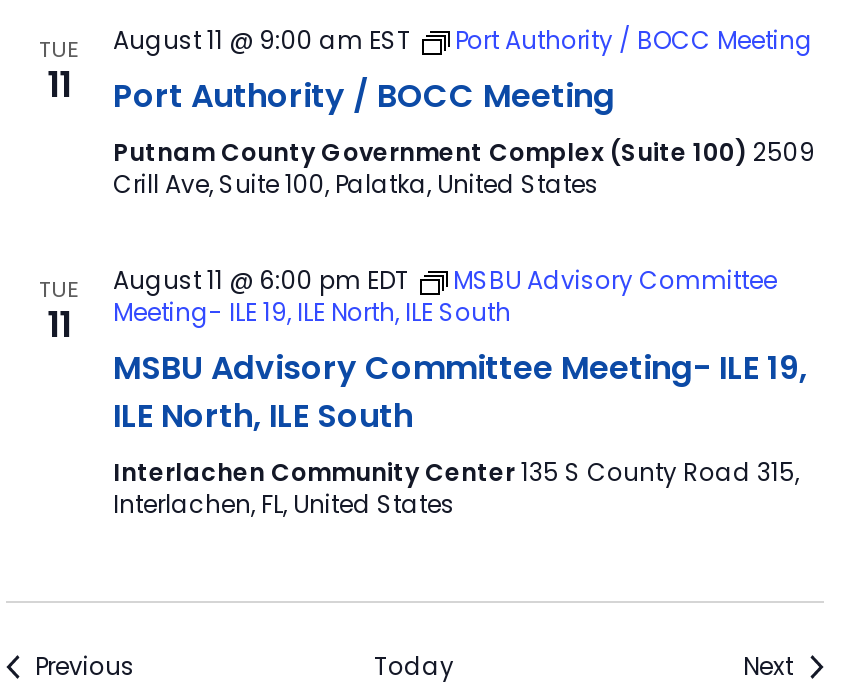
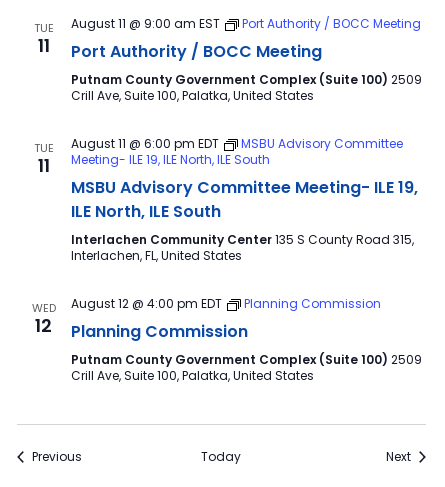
none -> [31,300,55,338] WED | 12
none -> [70,295,421,384] August 12 @ 4:00 pm EDT | Planning Commission | Planning Commission | Putnam County Government Complex (Suite 100) 2509 | Crill Ave, Suite 100, Palatka, United States

